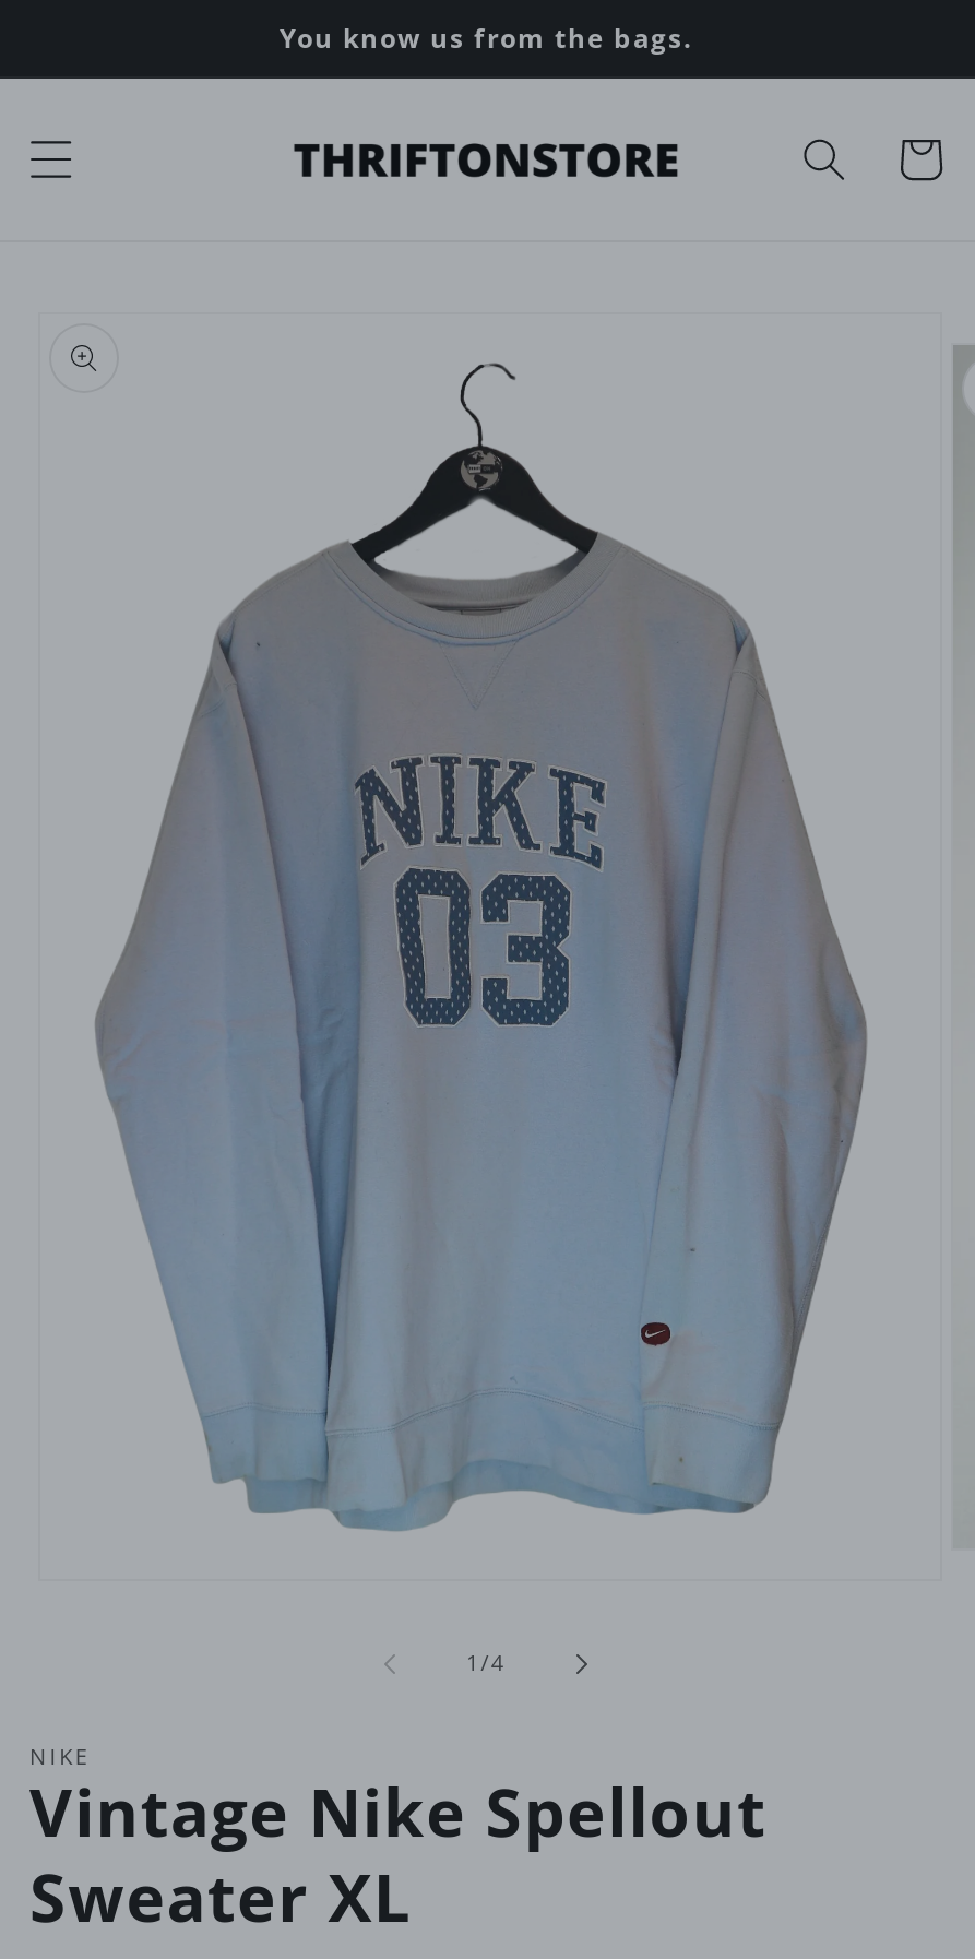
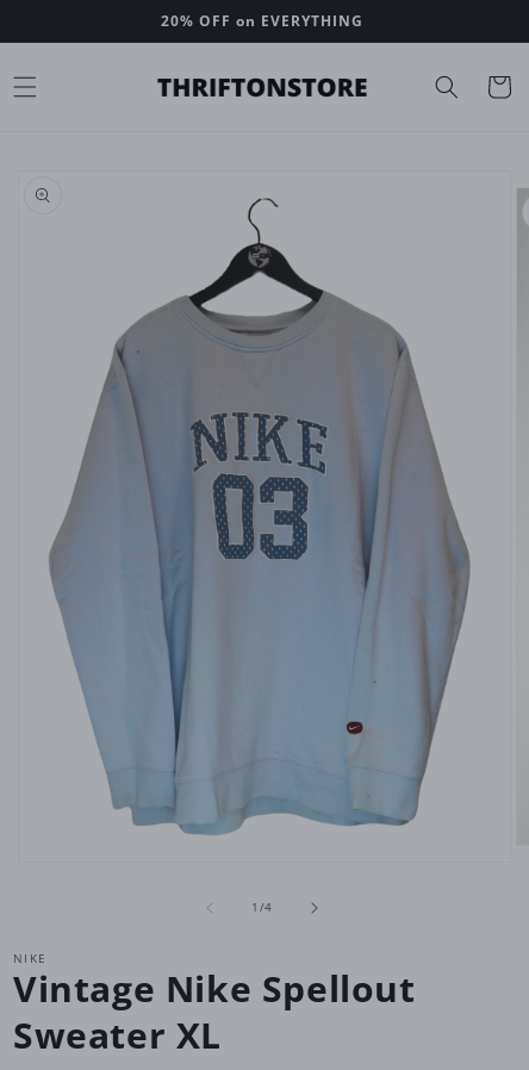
[280,20,692,57] You know us from the bags. -> [161,11,363,31] 20% OFF on EVERYTHING

